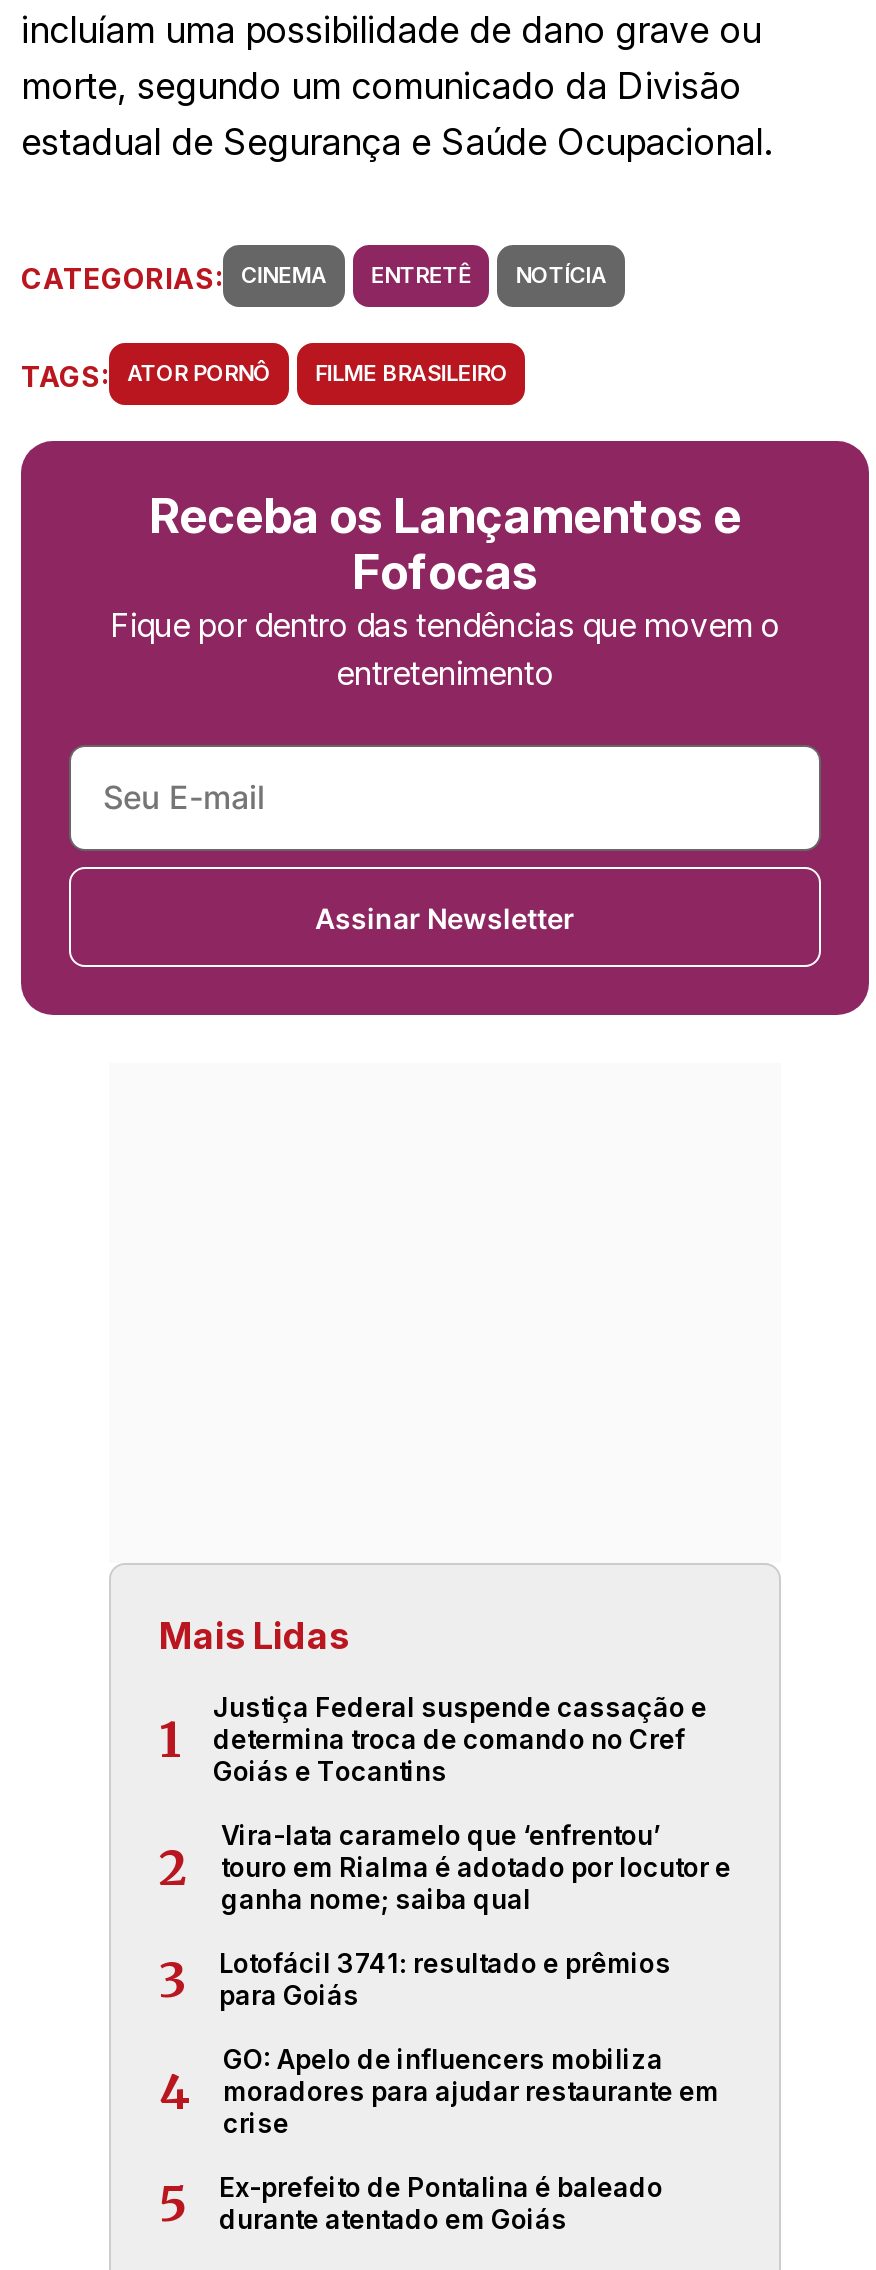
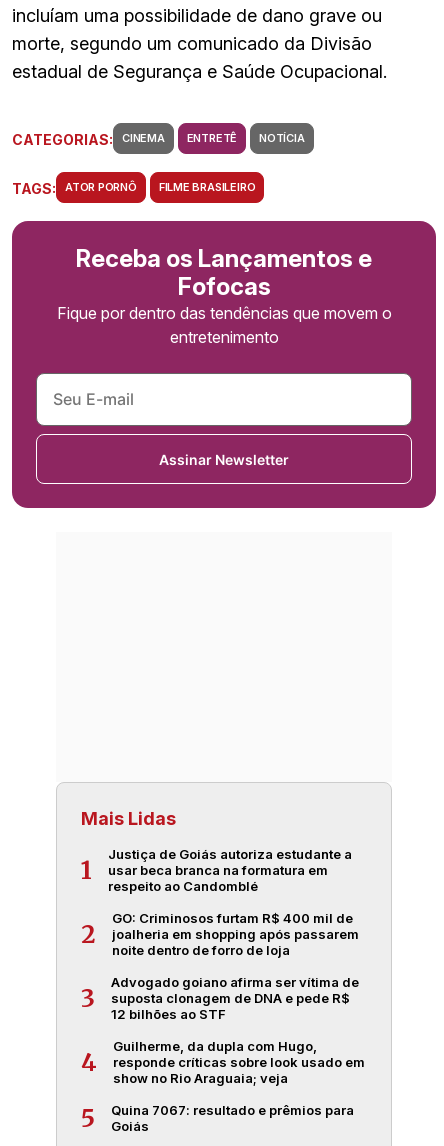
[213,1691,707,1787] Justiça Federal suspende cassação e | determina troca de comando no Cref | Goiás e Tocantins -> [108,846,352,894] Justiça de Goiás autoriza estudante a | usar beca branca na formatura em | respeito ao Candomblé
[221,1819,731,1915] Vira-lata caramelo que ‘enfrentou’ | touro em Rialma é adotado por locutor e | ganha nome; saiba qual -> [112,910,359,958] GO: Criminosos furtam R$ 400 mil de | joalheria em shopping após passarem | noite dentro de forro de loja
[219,1947,671,2011] Lotofácil 3741: resultado e prêmios | para Goiás -> [111,974,359,1022] Advogado goiano afirma ser vítima de | suposta clonagem de DNA e pede R$ | 12 bilhões ao STF
[223,2043,719,2139] GO: Apelo de influencers mobiliza | moradores para ajudar restaurante em | crise -> [113,1038,365,1086] Guilherme, da dupla com Hugo, | responde críticas sobre look usado em | show no Rio Araguaia; veja
[219,2171,663,2235] Ex-prefeito de Pontalina é baleado | durante atentado em Goiás -> [111,1102,354,1134] Quina 7067: resultado e prêmios para | Goiás

